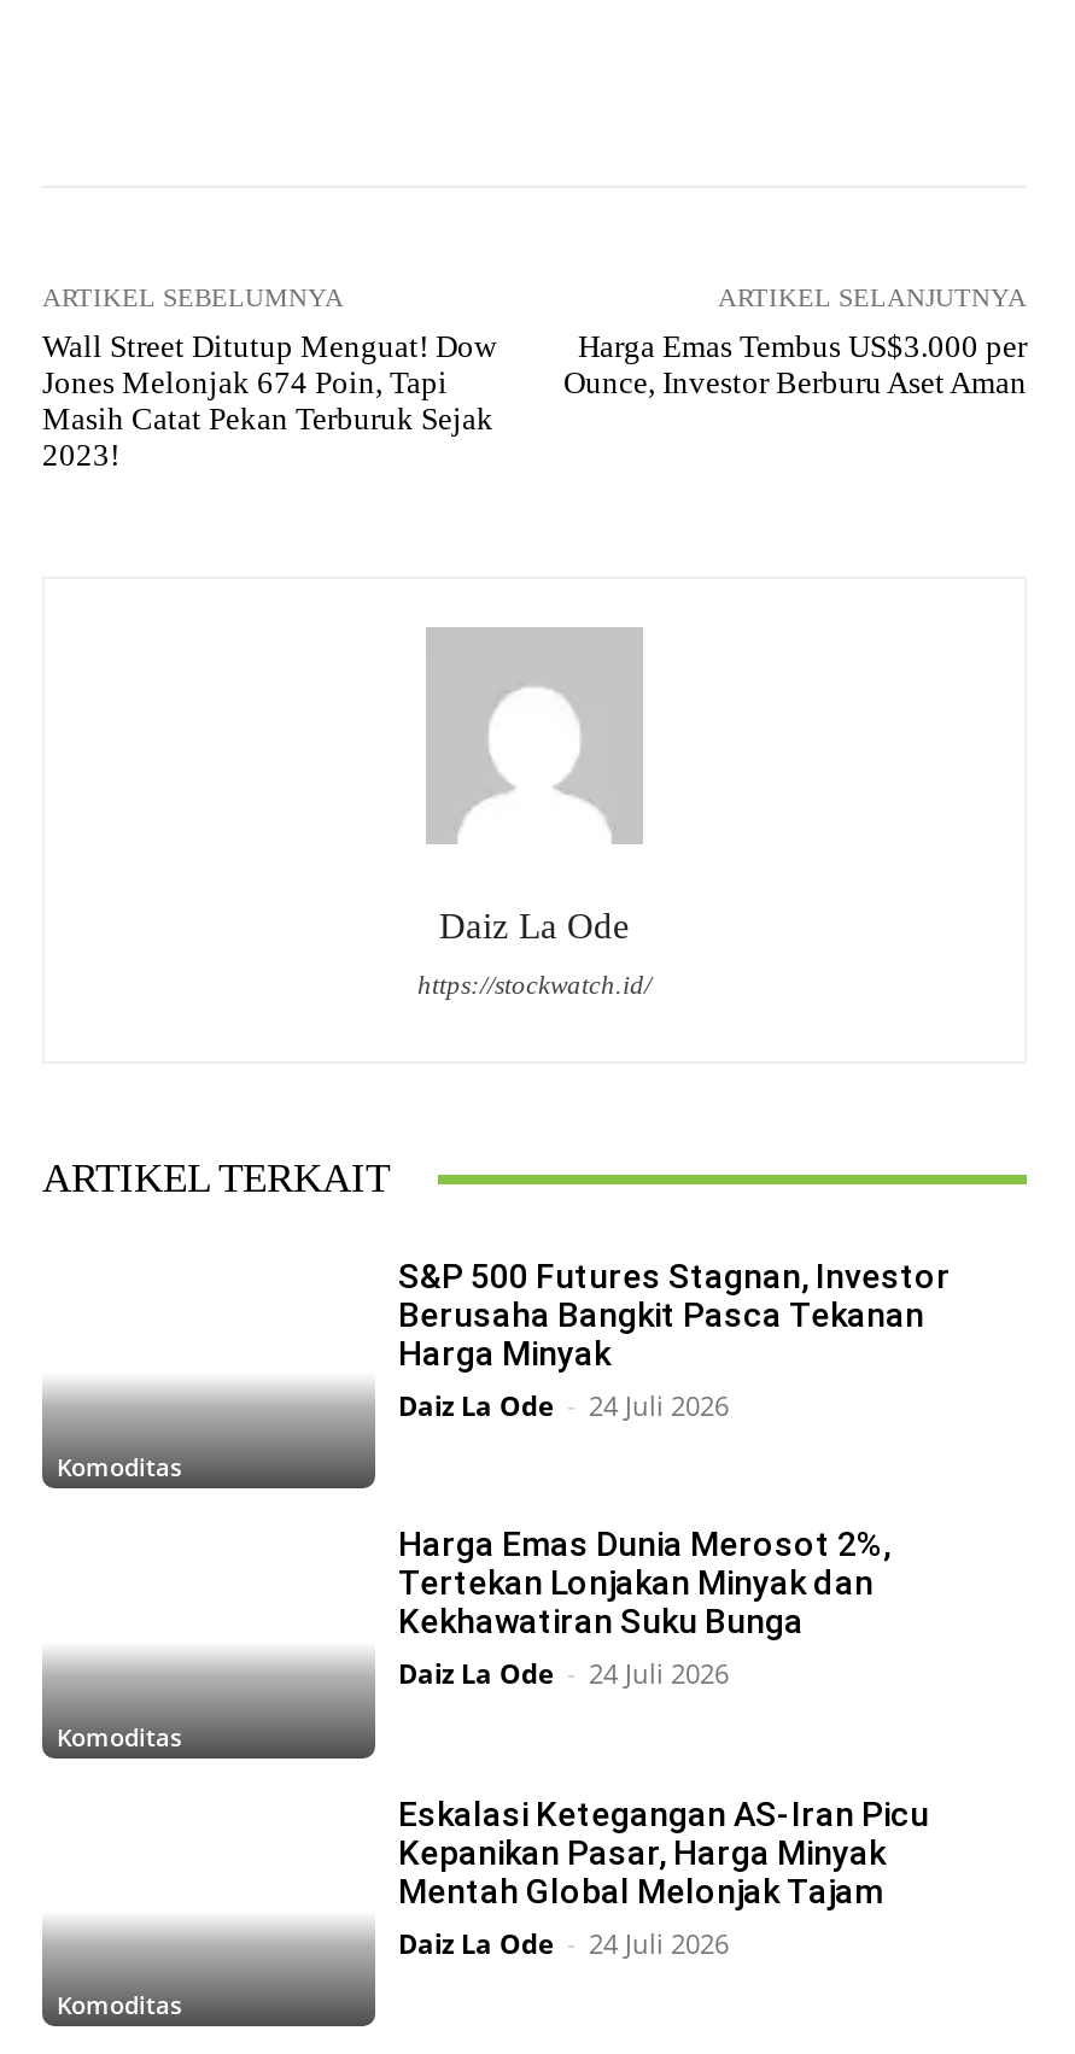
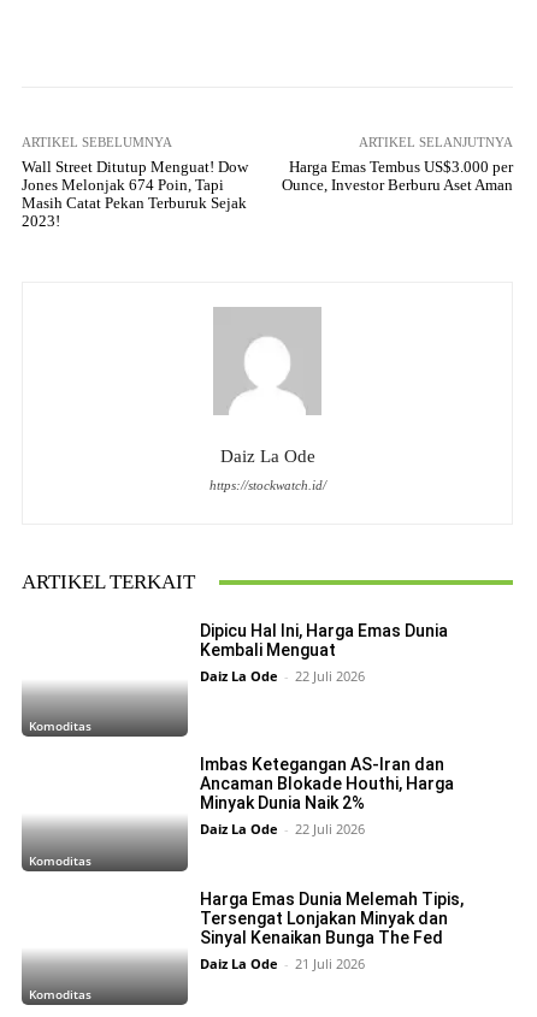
[398,1257,951,1424] S&P 500 Futures Stagnan, Investor | Berusaha Bangkit Pasca Tekanan | Harga Minyak | Daiz La Ode - 24 Juli 2026 -> [199,621,447,685] Dipicu Hal Ini, Harga Emas Dunia | Kembali Menguat | Daiz La Ode - 22 Juli 2026
[398,1526,890,1692] Harga Emas Dunia Merosot 2%, | Tertekan Lonjakan Minyak dan | Kekhawatiran Suku Bunga | Daiz La Ode - 24 Juli 2026 -> [199,755,453,838] Imbas Ketegangan AS-Iran dan | Ancaman Blokade Houthi, Harga | Minyak Dunia Naik 2% | Daiz La Ode - 22 Juli 2026
[398,1794,929,1961] Eskalasi Ketegangan AS-Iran Picu | Kepanikan Pasar, Harga Minyak | Mentah Global Melonjak Tajam | Daiz La Ode - 24 Juli 2026 -> [199,889,463,972] Harga Emas Dunia Melemah Tipis, | Tersengat Lonjakan Minyak dan | Sinyal Kenaikan Bunga The Fed | Daiz La Ode - 21 Juli 2026

